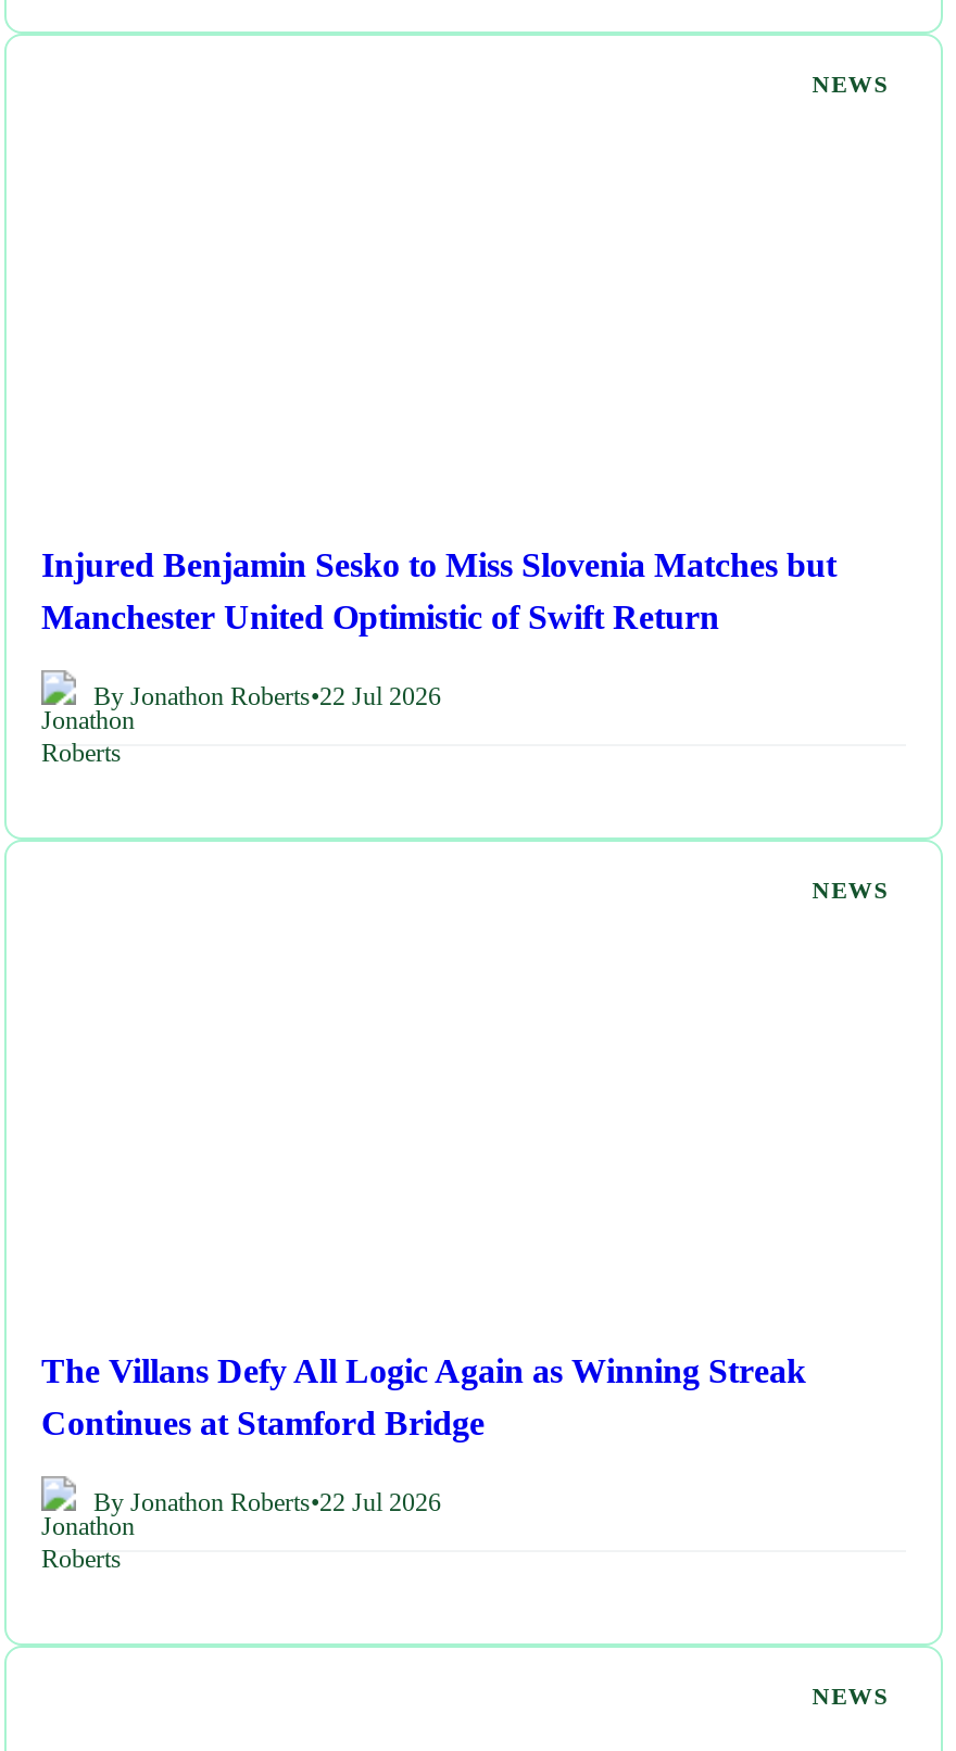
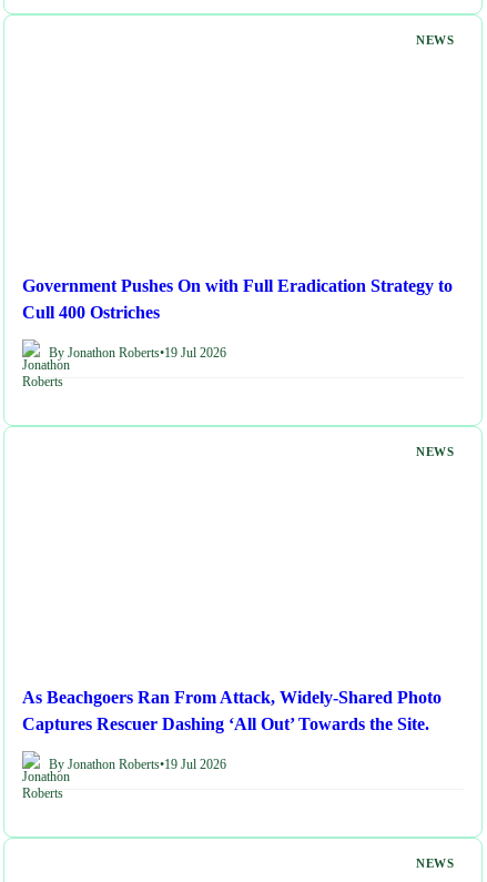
[41,547,836,636] Injured Benjamin Sesko to Miss Slovenia Matches but | Manchester United Optimistic of Swift Return -> [22,276,453,322] Government Pushes On with Full Eradication Strategy to | Cull 400 Ostriches
[93,680,441,711] By Jonathon Roberts•22 Jul 2026 -> [49,345,226,360] By Jonathon Roberts•19 Jul 2026
[41,1353,806,1442] The Villans Defy All Logic Again as Winning Streak | Continues at Stamford Bridge -> [22,688,442,734] As Beachgoers Ran From Attack, Widely-Shared Photo | Captures Rescuer Dashing ‘All Out’ Towards the Site.
[93,1486,441,1517] By Jonathon Roberts•22 Jul 2026 -> [49,756,226,772] By Jonathon Roberts•19 Jul 2026

